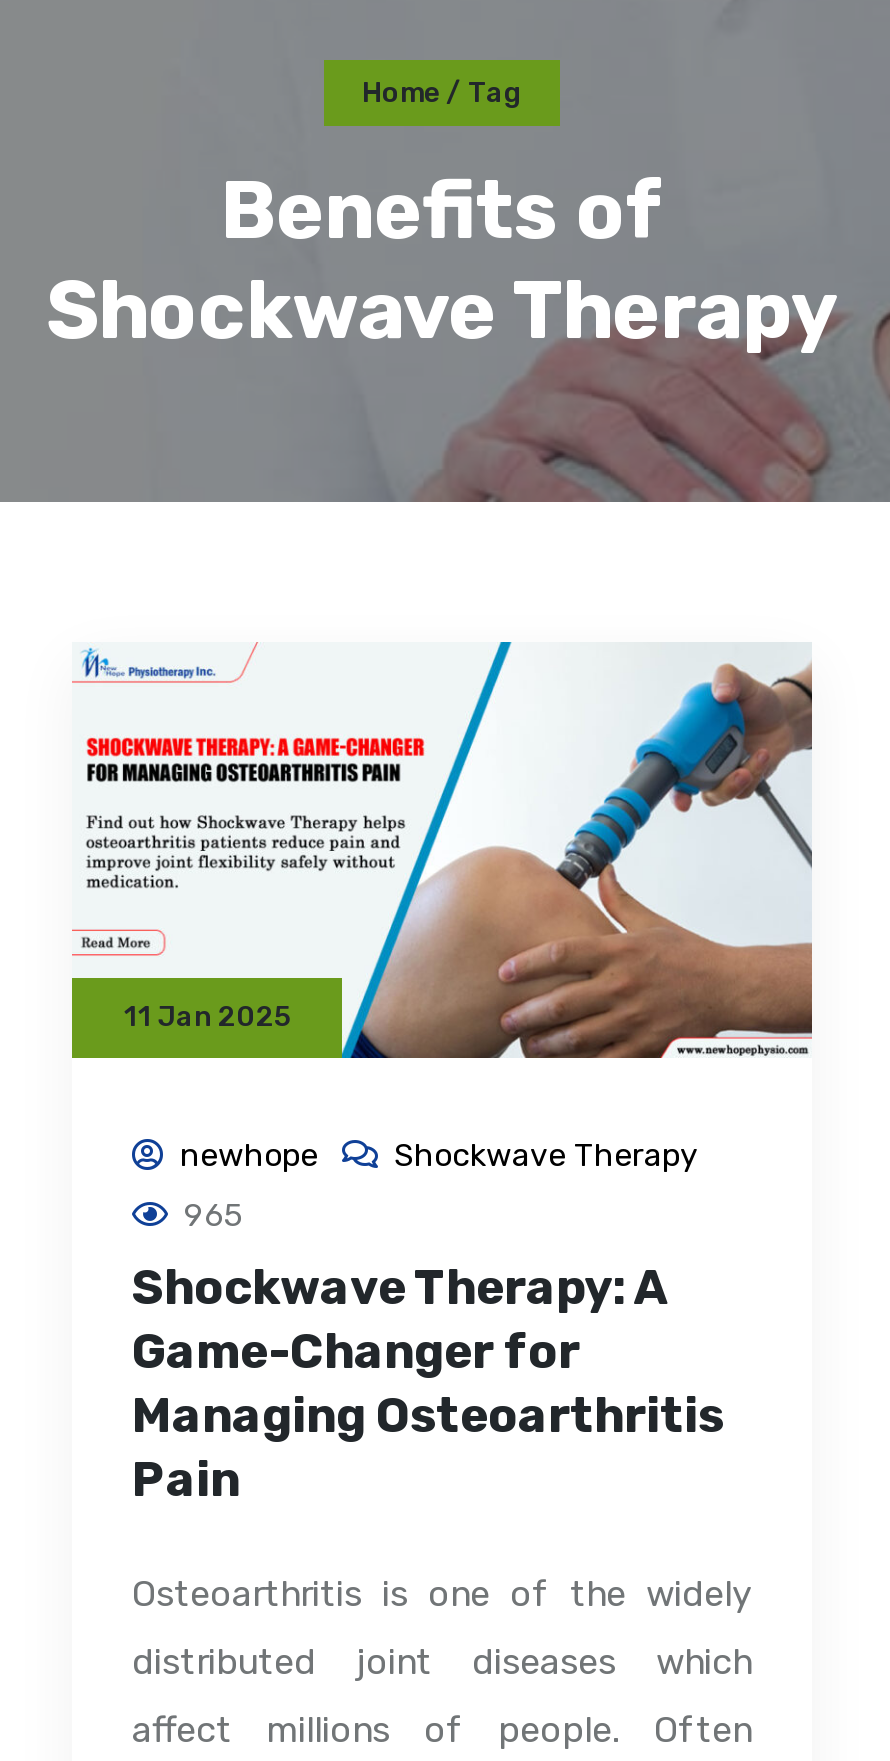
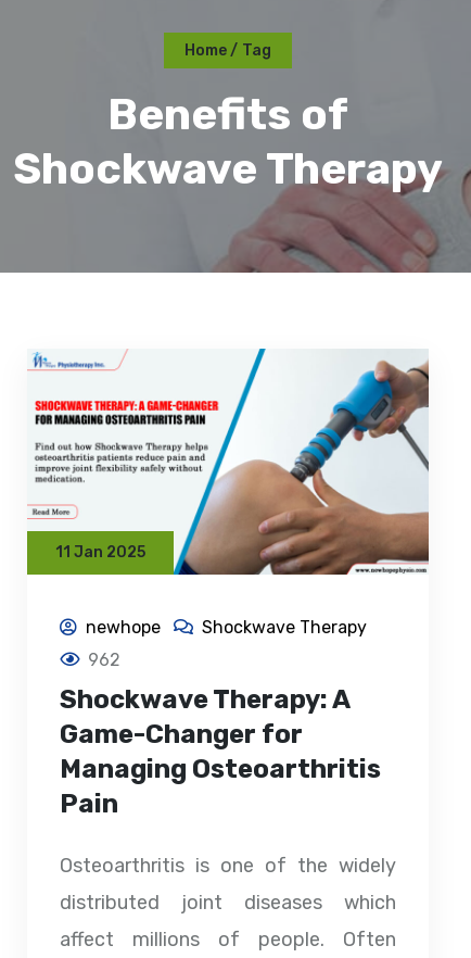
[176,1195,242,1233] 965 -> [84,649,120,670] 962

